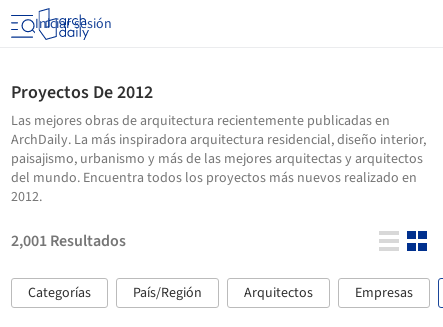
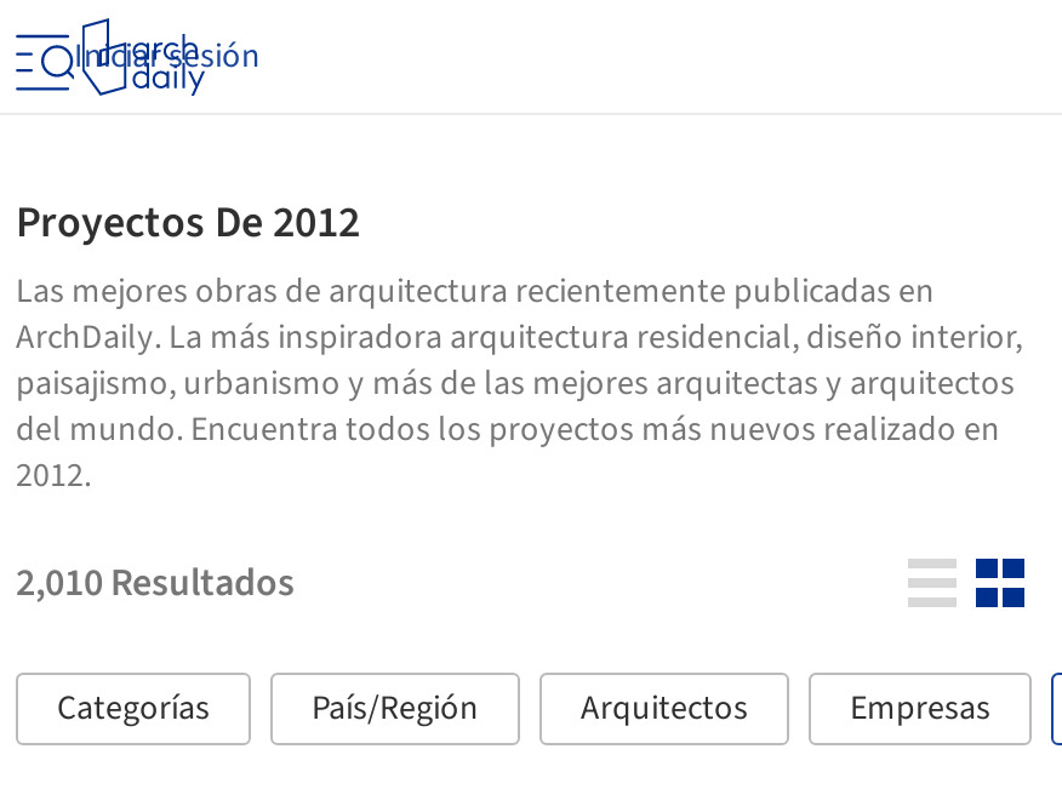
[11,230,126,252] 2,001 Resultados -> [16,556,295,610] 2,010 Resultados

